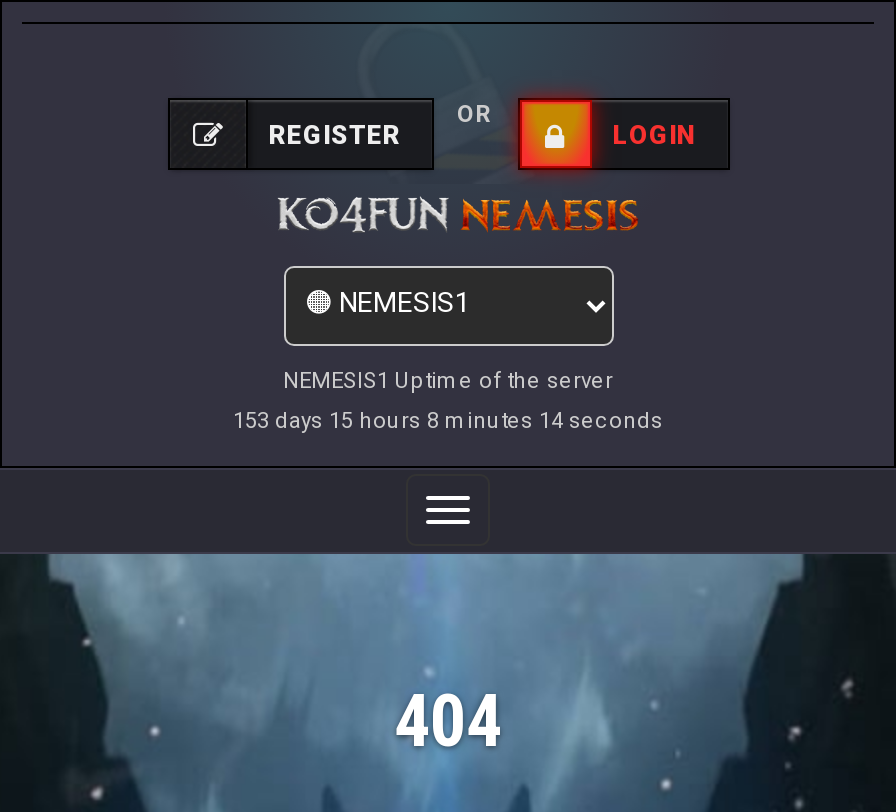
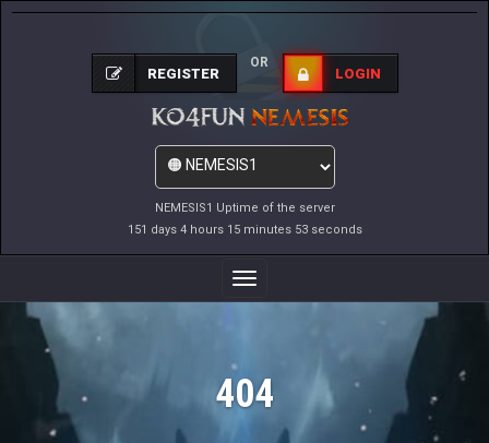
[233,408,663,434] 153 days 15 hours 8 minutes 14 seconds -> [127,222,362,237] 151 days 4 hours 15 minutes 53 seconds

